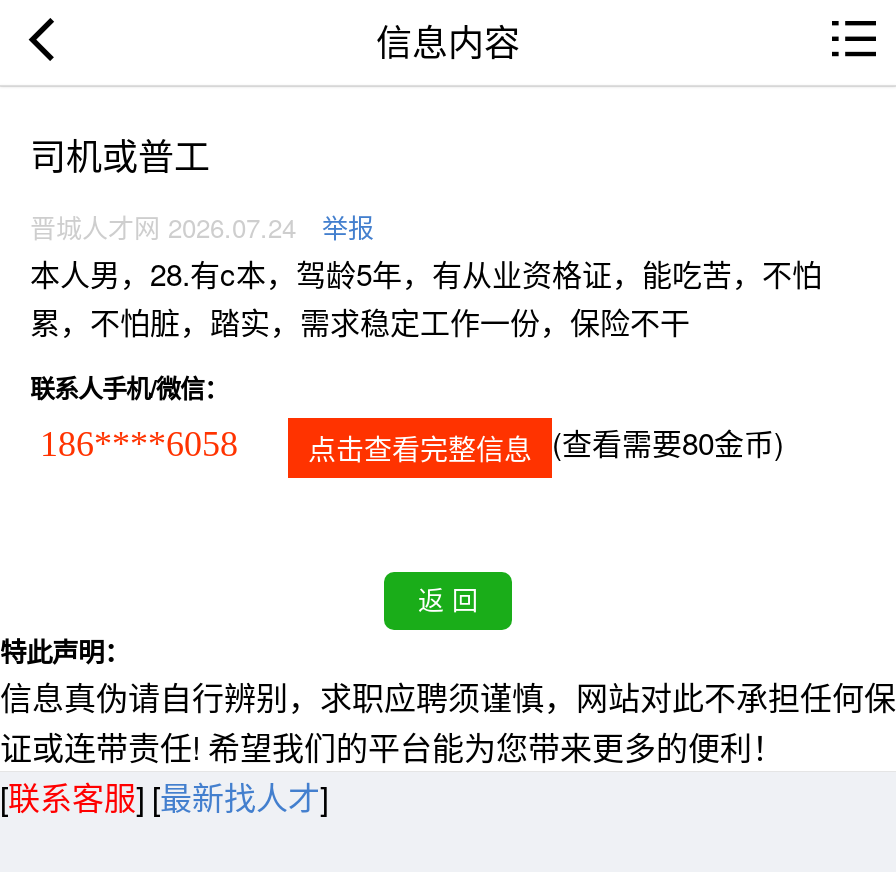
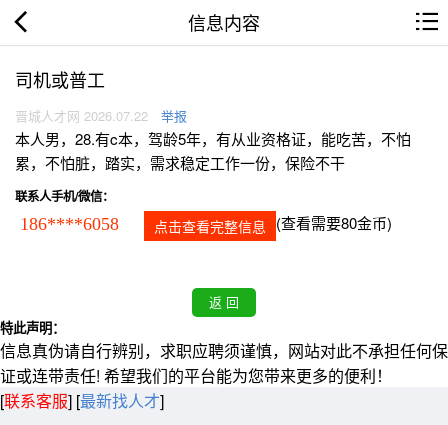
[30,208,374,246] 晋城人才网 2026.07.24 举报 -> [15,106,187,125] 晋城人才网 2026.07.22 举报

